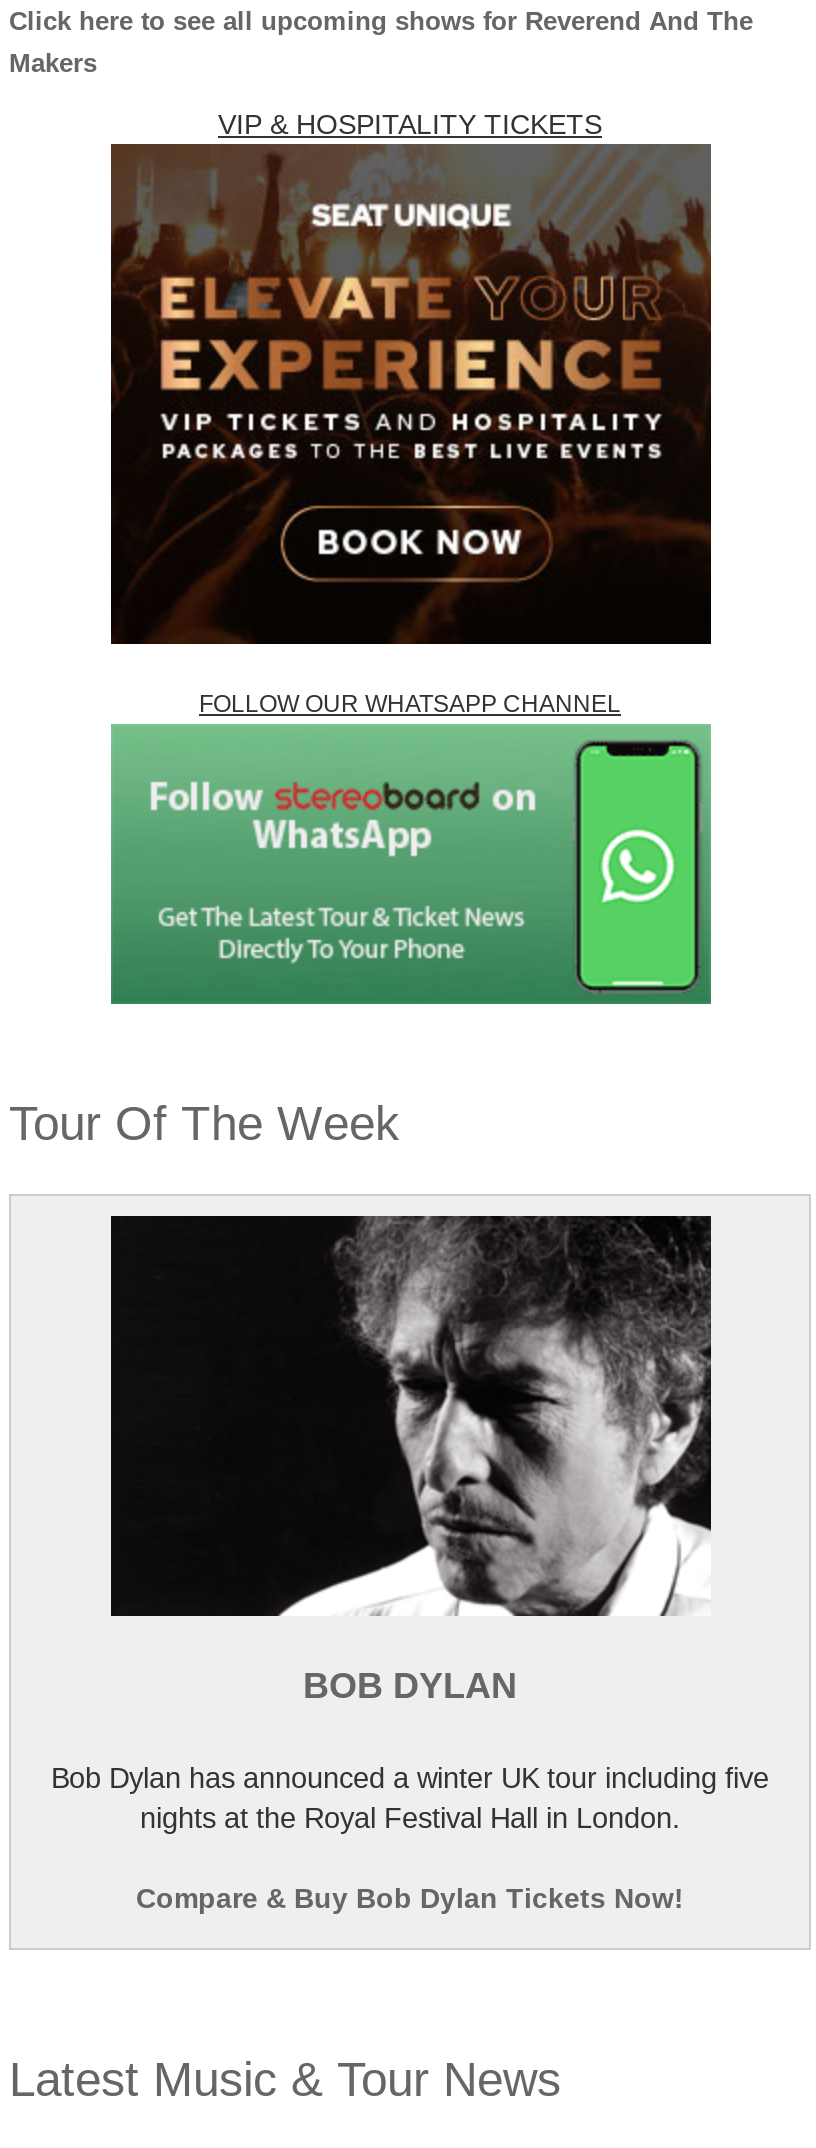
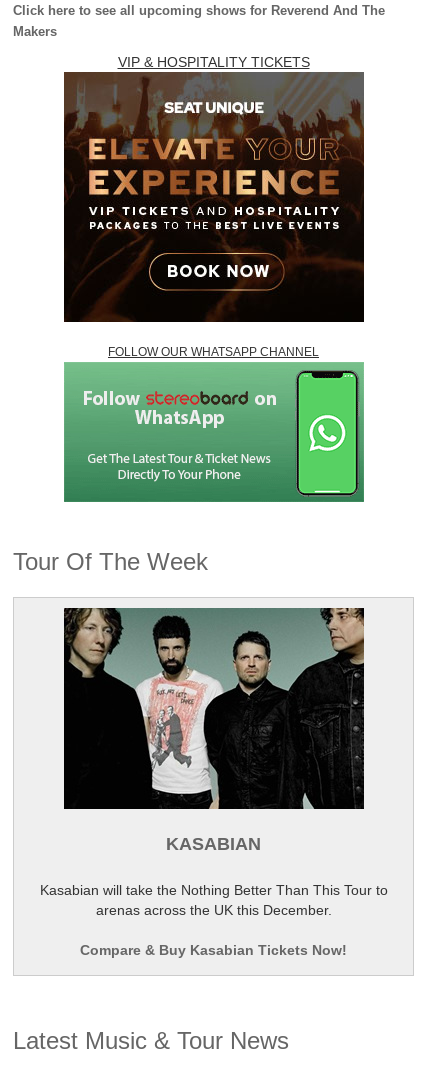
[125,1214,711,1706] [image] | BOB DYLAN -> [65,607,365,854] [image] | KASABIAN
[51,1762,769,1834] Bob Dylan has announced a winter UK tour including five | nights at the Royal Festival Hall in London. -> [39,882,387,918] Kasabian will take the Nothing Better Than This Tour to | arenas across the UK this December.
[136,1882,684,1914] Compare & Buy Bob Dylan Tickets Now! -> [80,942,347,958] Compare & Buy Kasabian Tickets Now!

